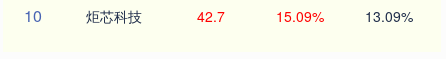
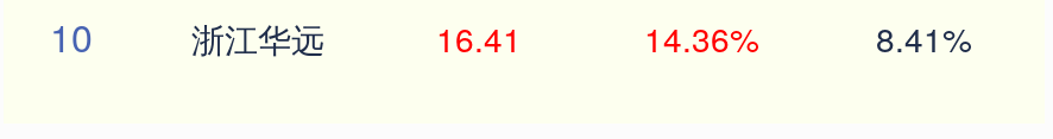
[86,6,412,26] 炬芯科技 | 42.7 | 15.09% | 13.09% -> [191,14,971,62] 浙江华远 | 16.41 | 14.36% | 8.41%

